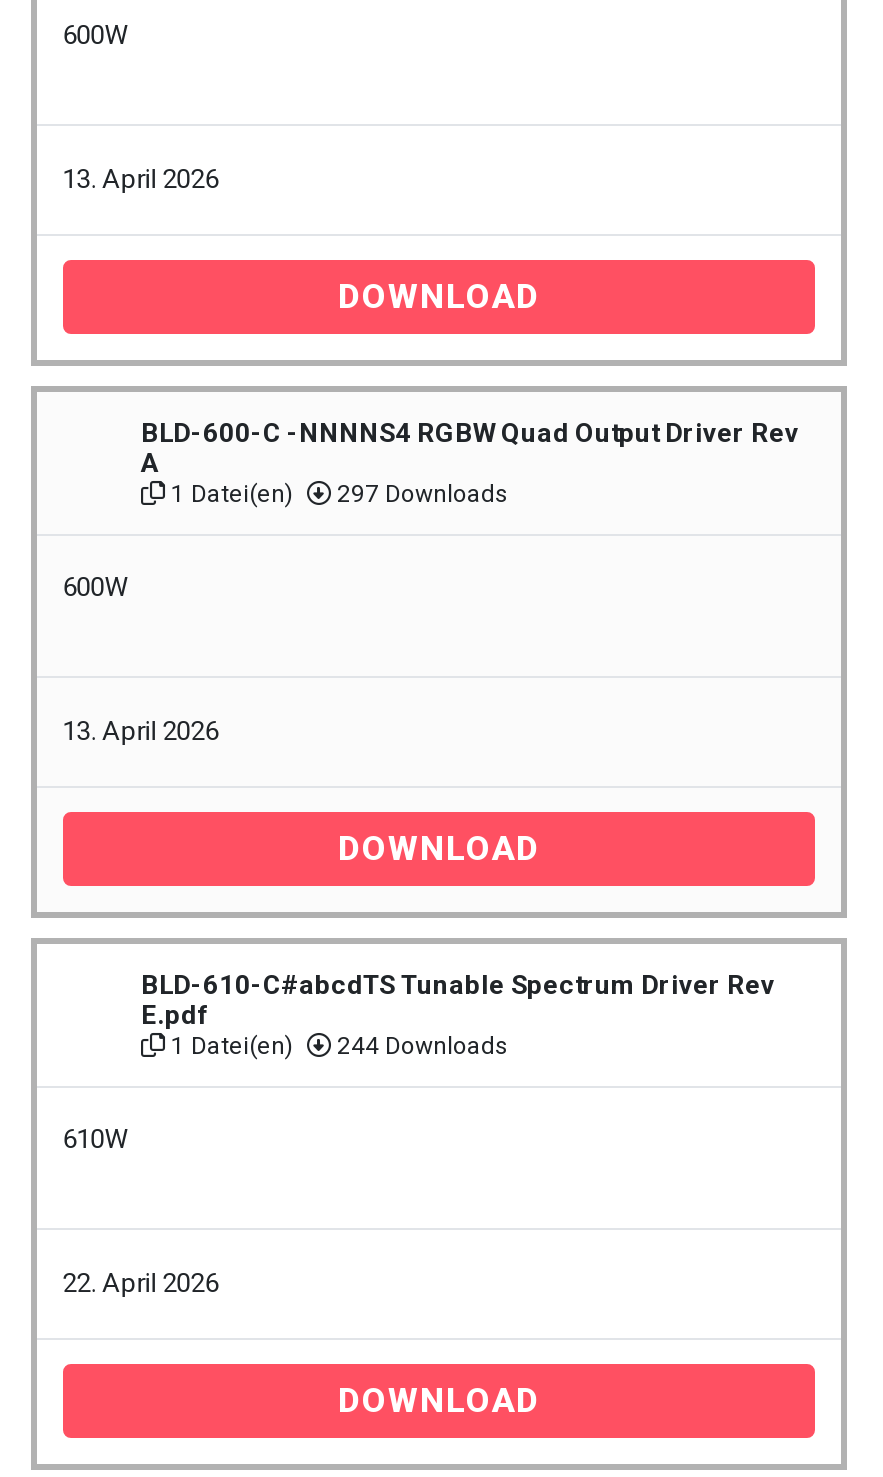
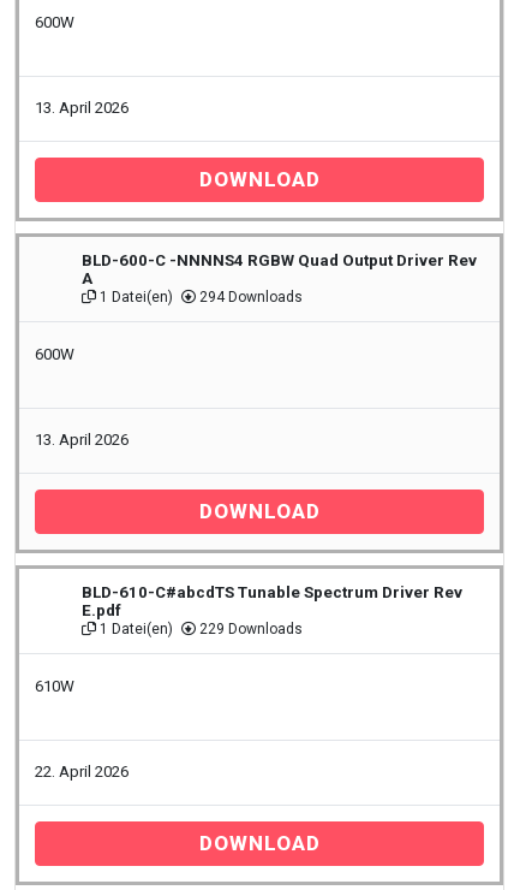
[165,480,509,508] 1 Datei(en) 297 Downloads -> [96,289,303,306] 1 Datei(en) 294 Downloads
[165,1032,509,1060] 1 Datei(en) 244 Downloads -> [96,621,303,638] 1 Datei(en) 229 Downloads

